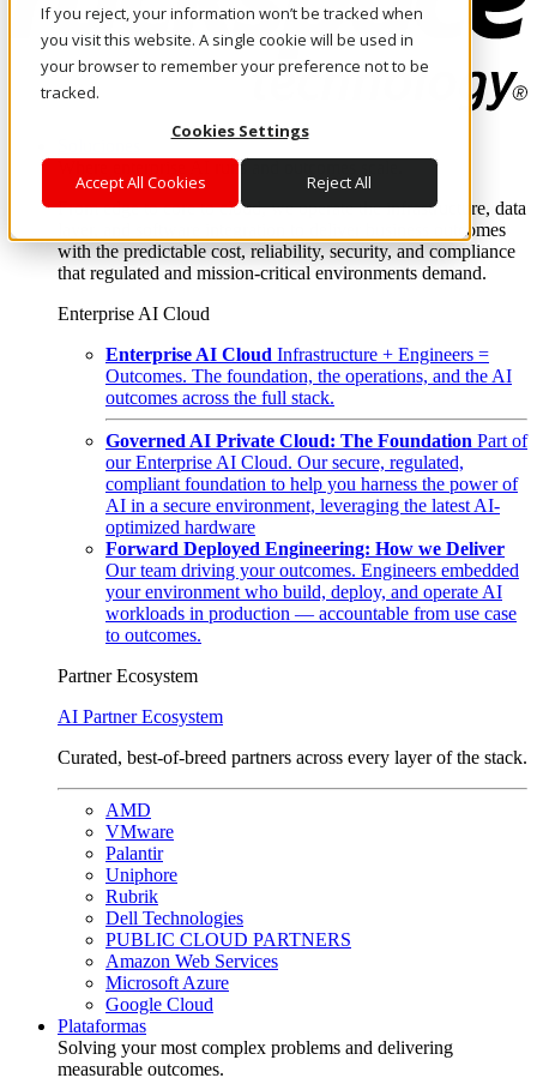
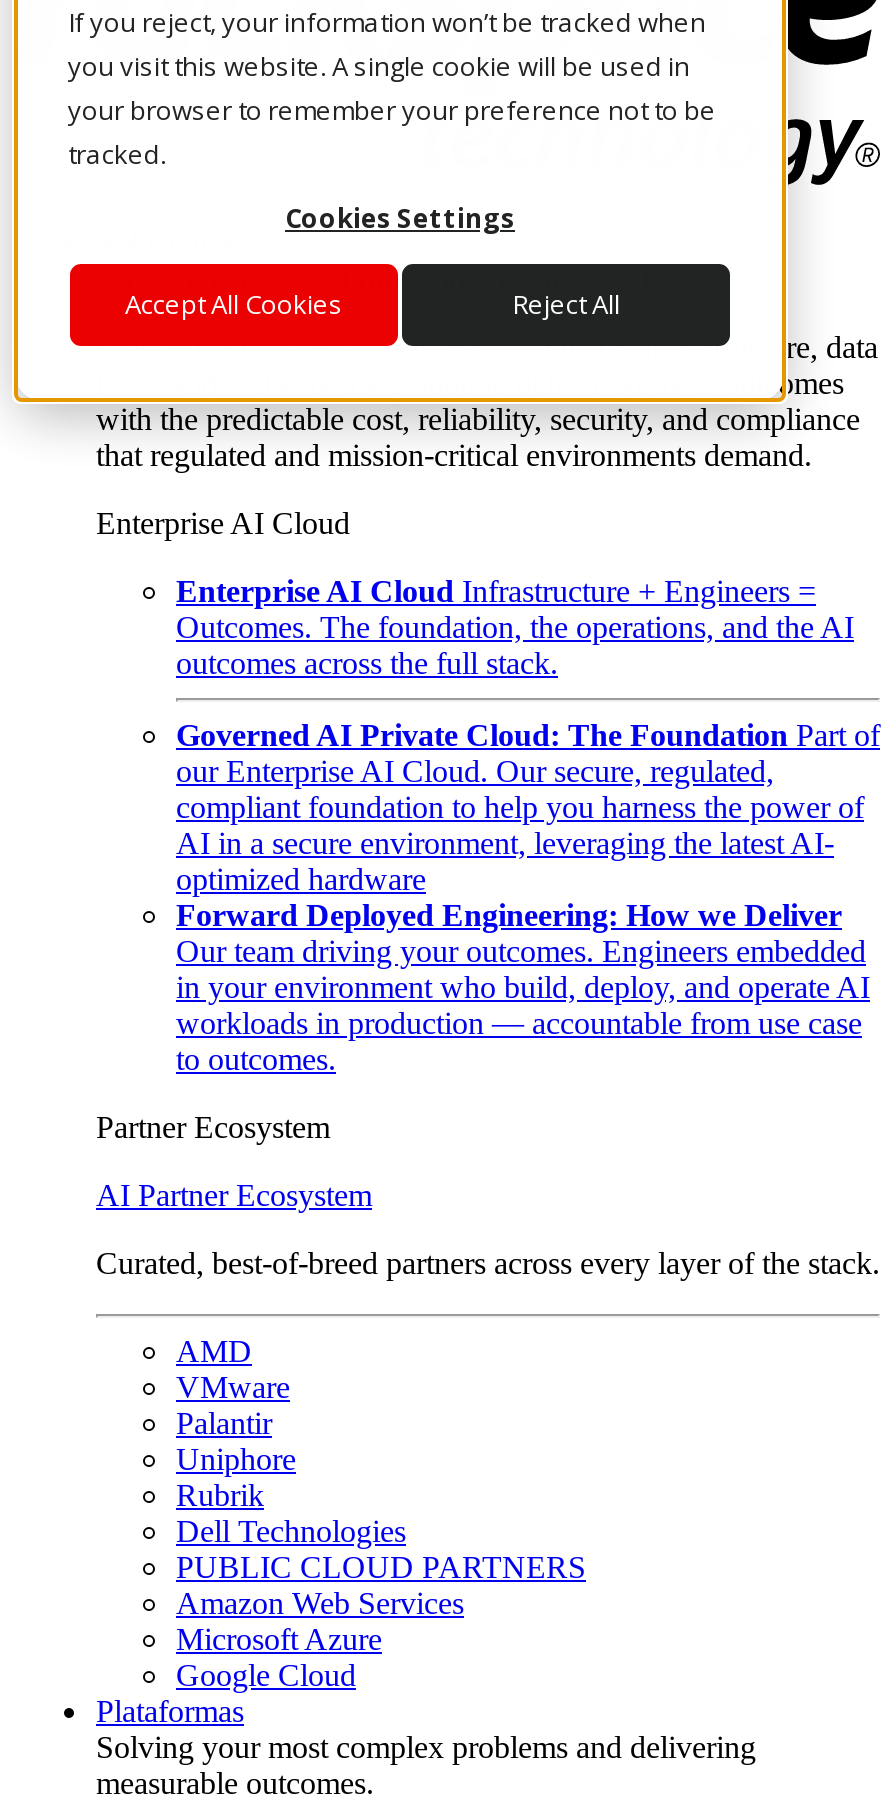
[105,582,502,602] your environment who build, deploy, and operate AI -> [176,970,870,1004] in your environment who build, deploy, and operate AI

